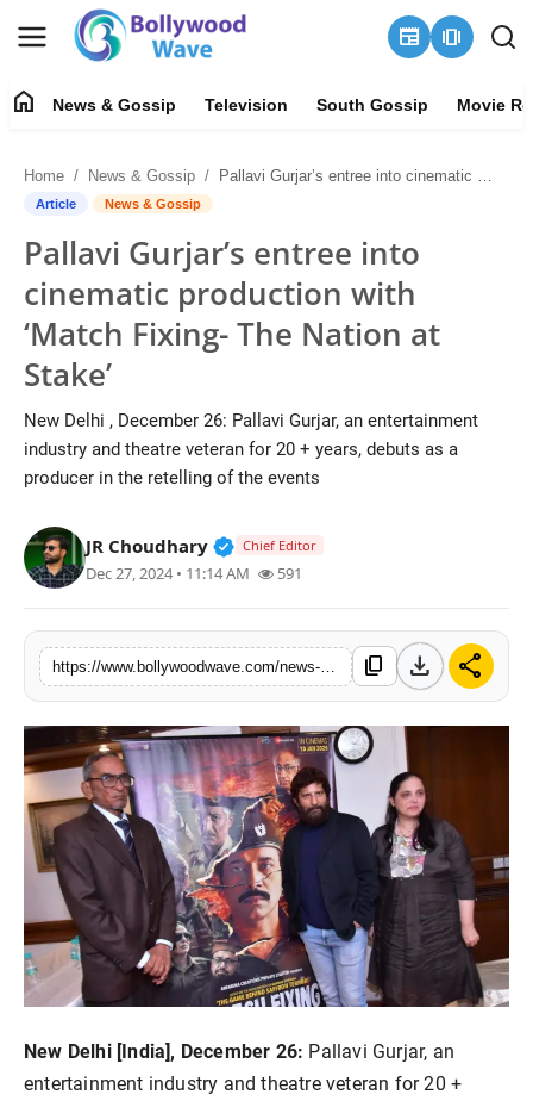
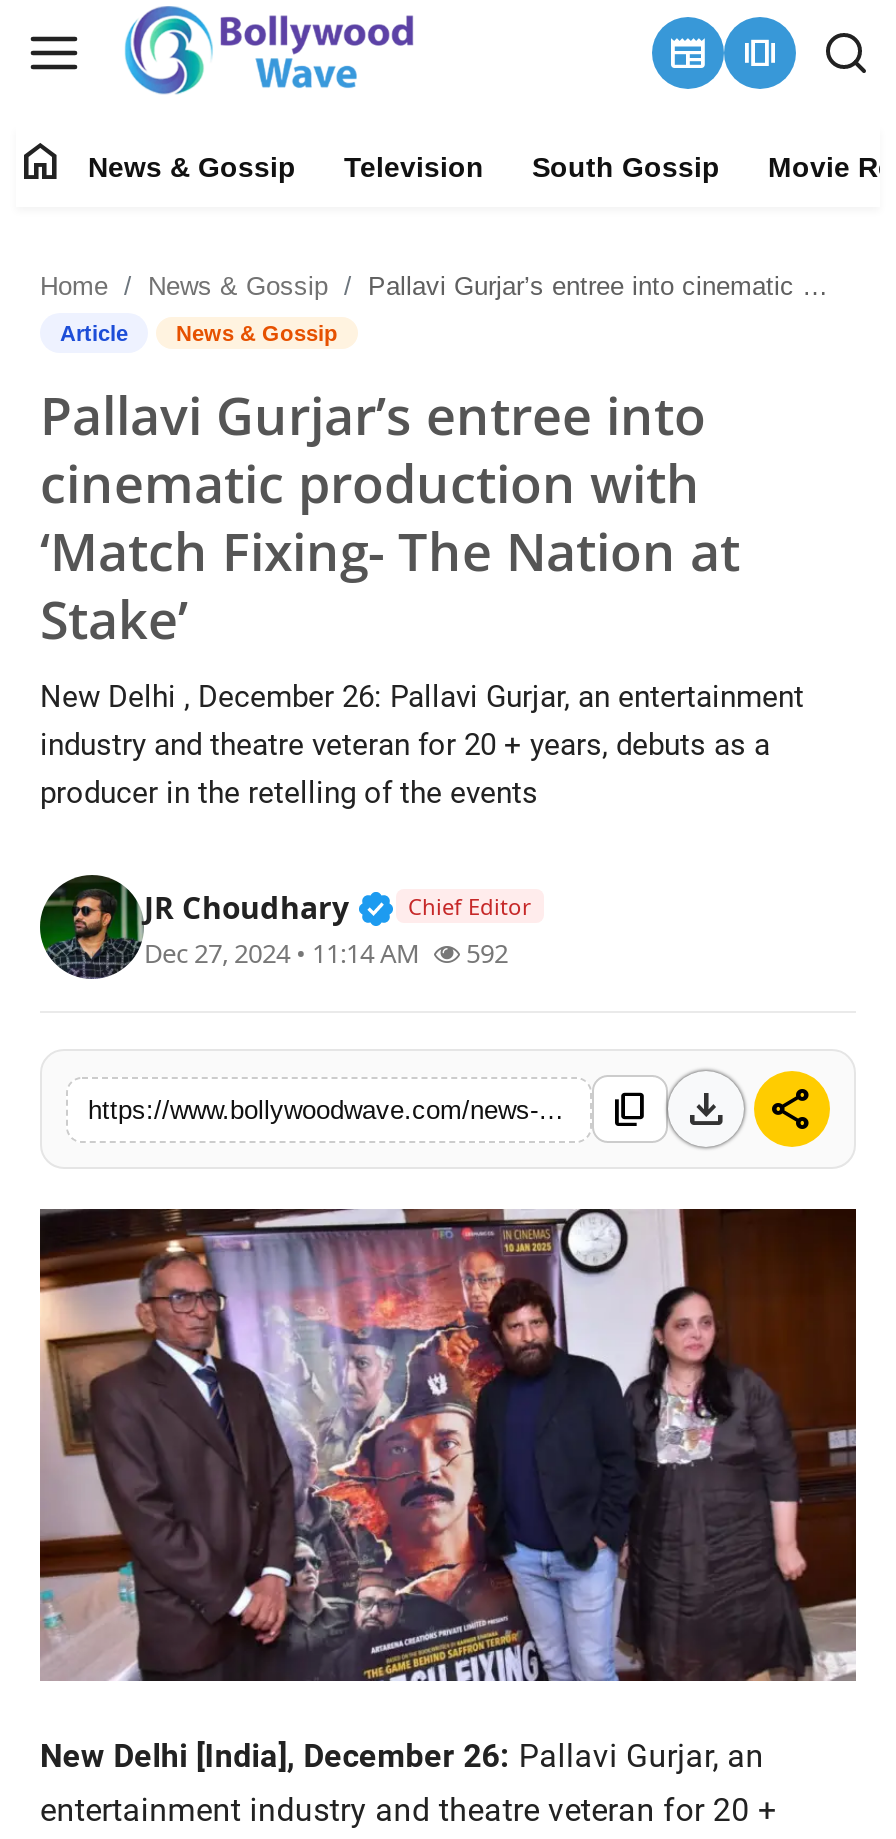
[86,562,302,584] Dec 27, 2024 • 11:14 AM 591 -> [144,935,508,971] Dec 27, 2024 • 11:14 AM 592

